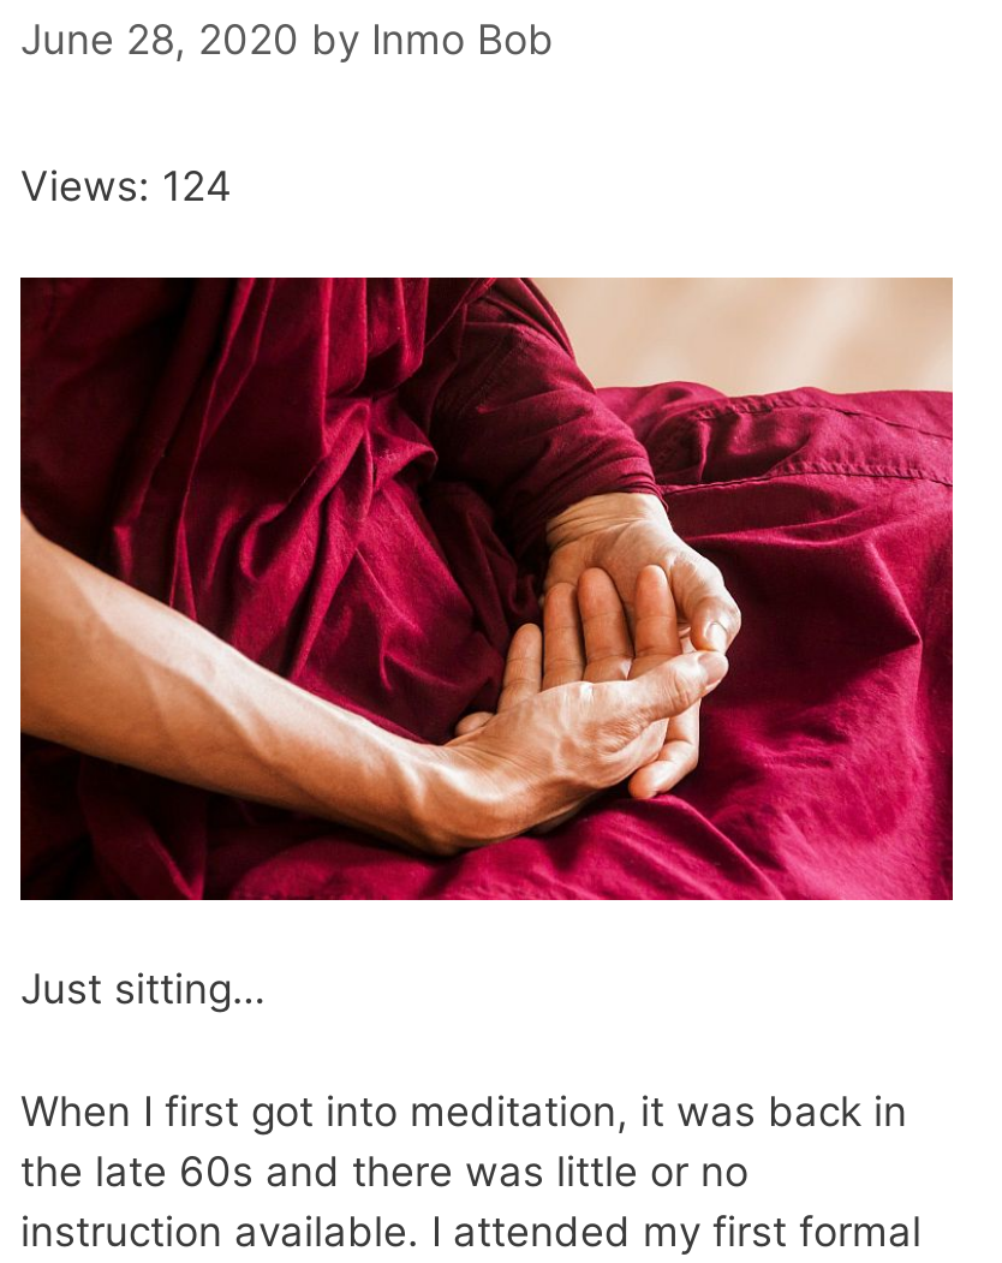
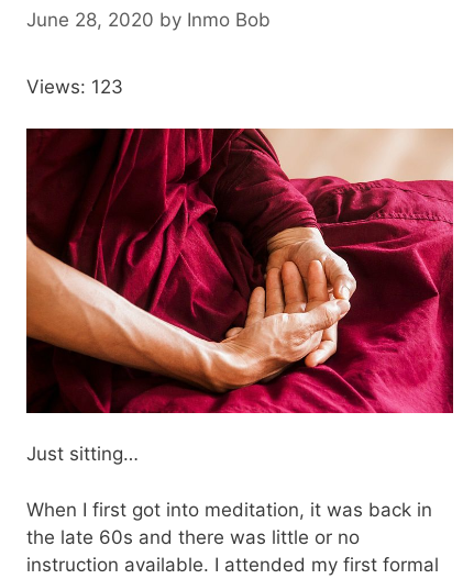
[20,161,232,209] Views: 124 -> [26,75,123,97] Views: 123

